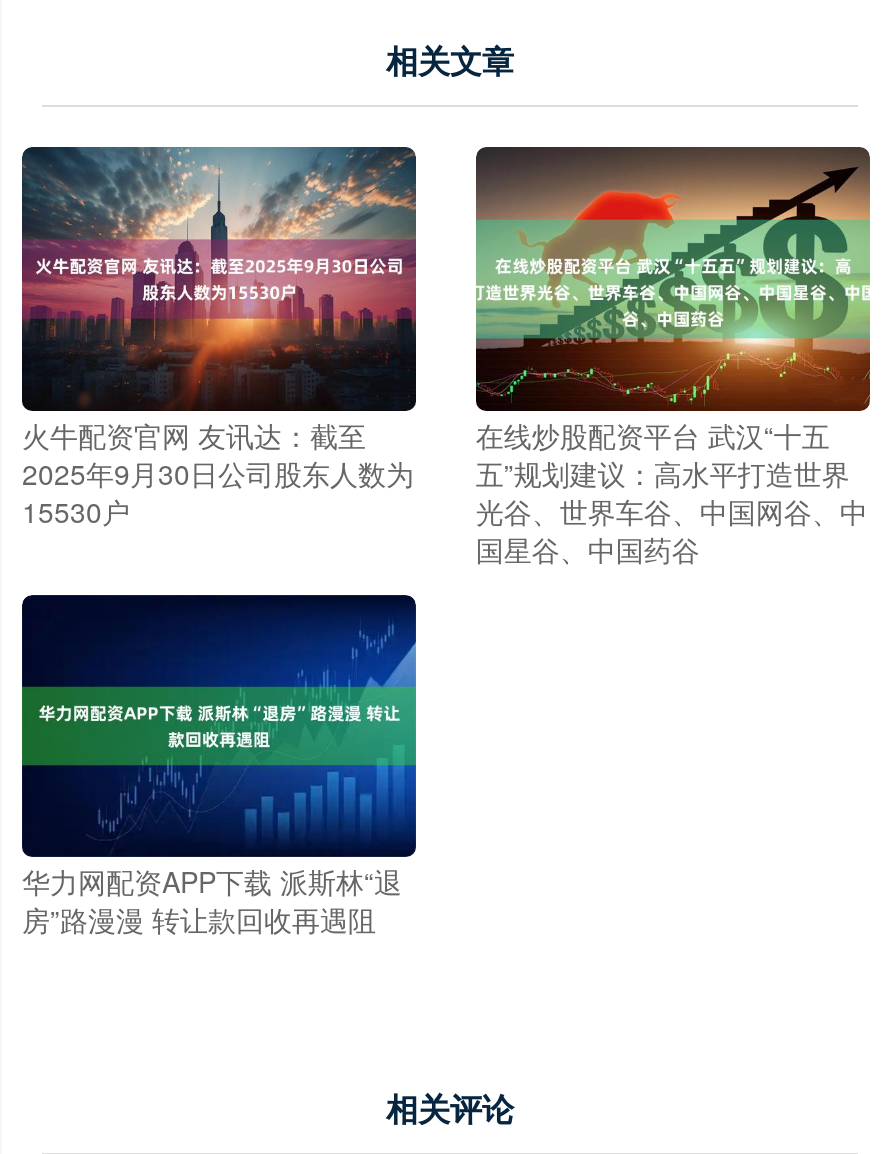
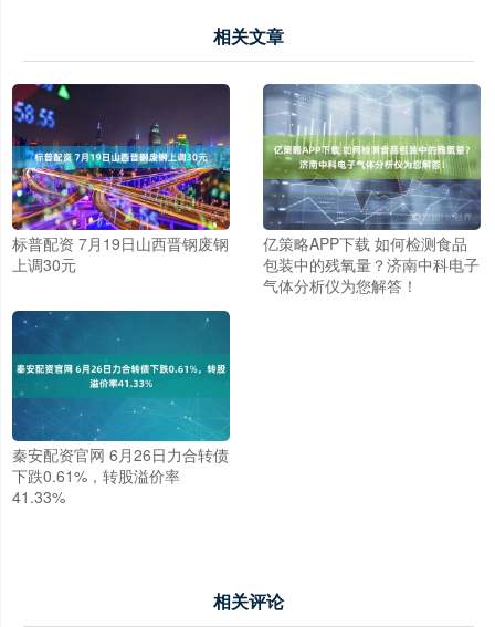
[20,145,418,530] [image] | 火牛配资官网 友讯达：截至 | 2025年9月30日公司股东人数为 | 15530户 -> [11,83,231,275] [image] | 标普配资 7月19日山西晋钢废钢 | 上调30元
[474,145,872,568] [image] | 在线炒股配资平台 武汉“十五 | 五”规划建议：高水平打造世界 | 光谷、世界车谷、中国网谷、中 | 国星谷、中国药谷 -> [262,83,482,296] [image] | 亿策略APP下载 如何检测食品 | 包装中的残氧量？济南中科电子 | 气体分析仪为您解答！
[22,583,416,939] [image] | 华力网配资APP下载 派斯林“退 | 房”路漫漫 转让款回收再遇阻 -> [11,310,231,508] [image] | 秦安配资官网 6月26日力合转债 | 下跌0.61%，转股溢价率 | 41.33%

